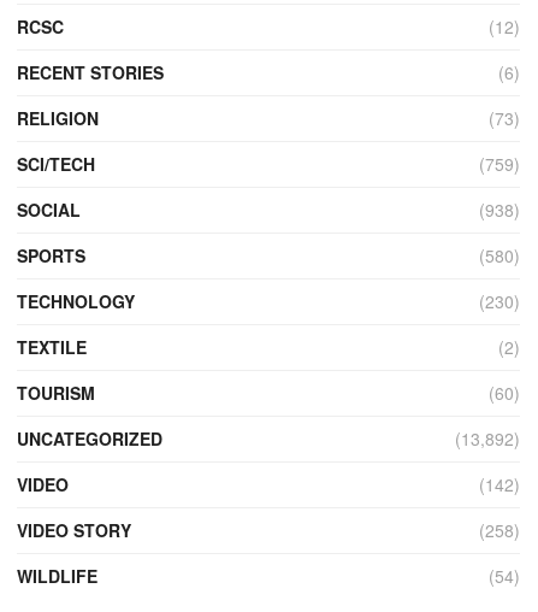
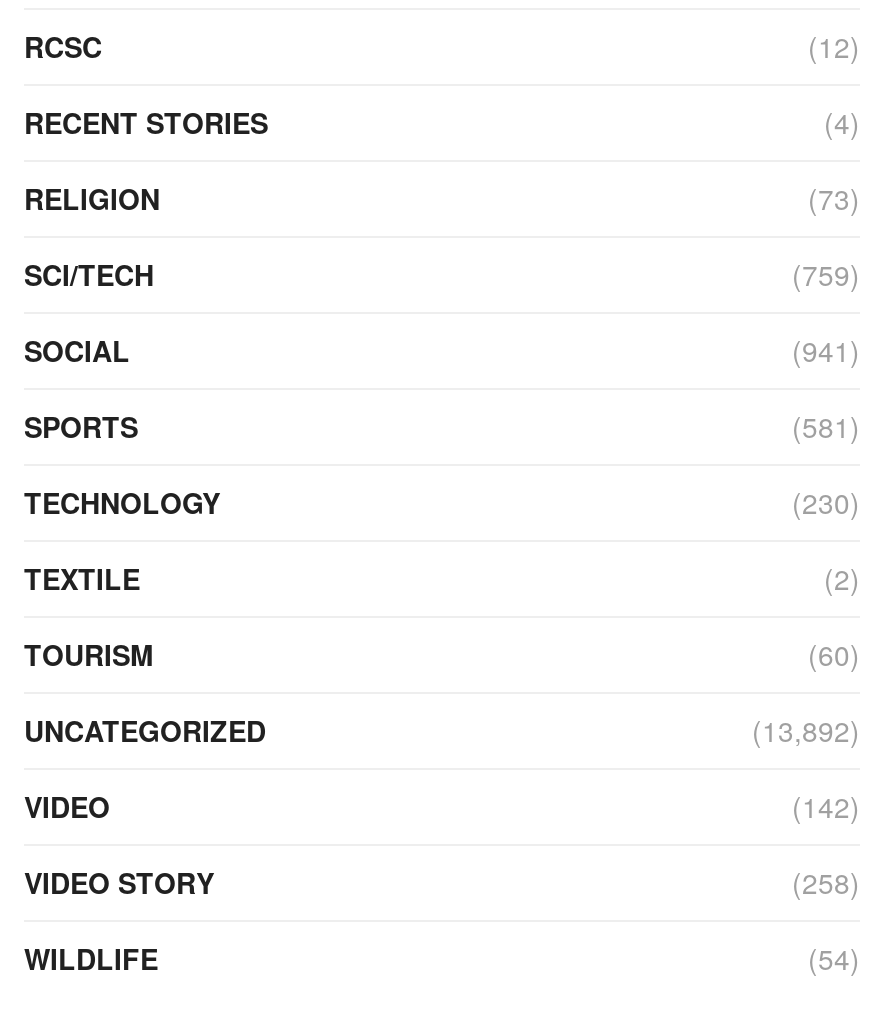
[498,60,520,84] (6) -> [824,102,860,142] (4)
[479,198,520,222] (938) -> [792,330,860,370] (941)
[479,243,520,267] (580) -> [792,406,860,446] (581)

